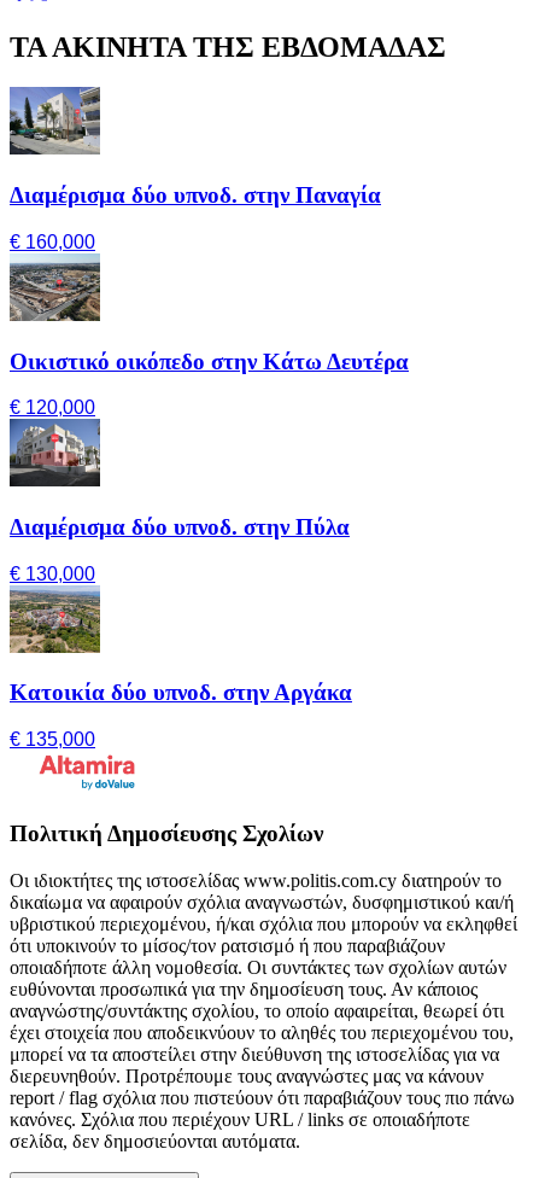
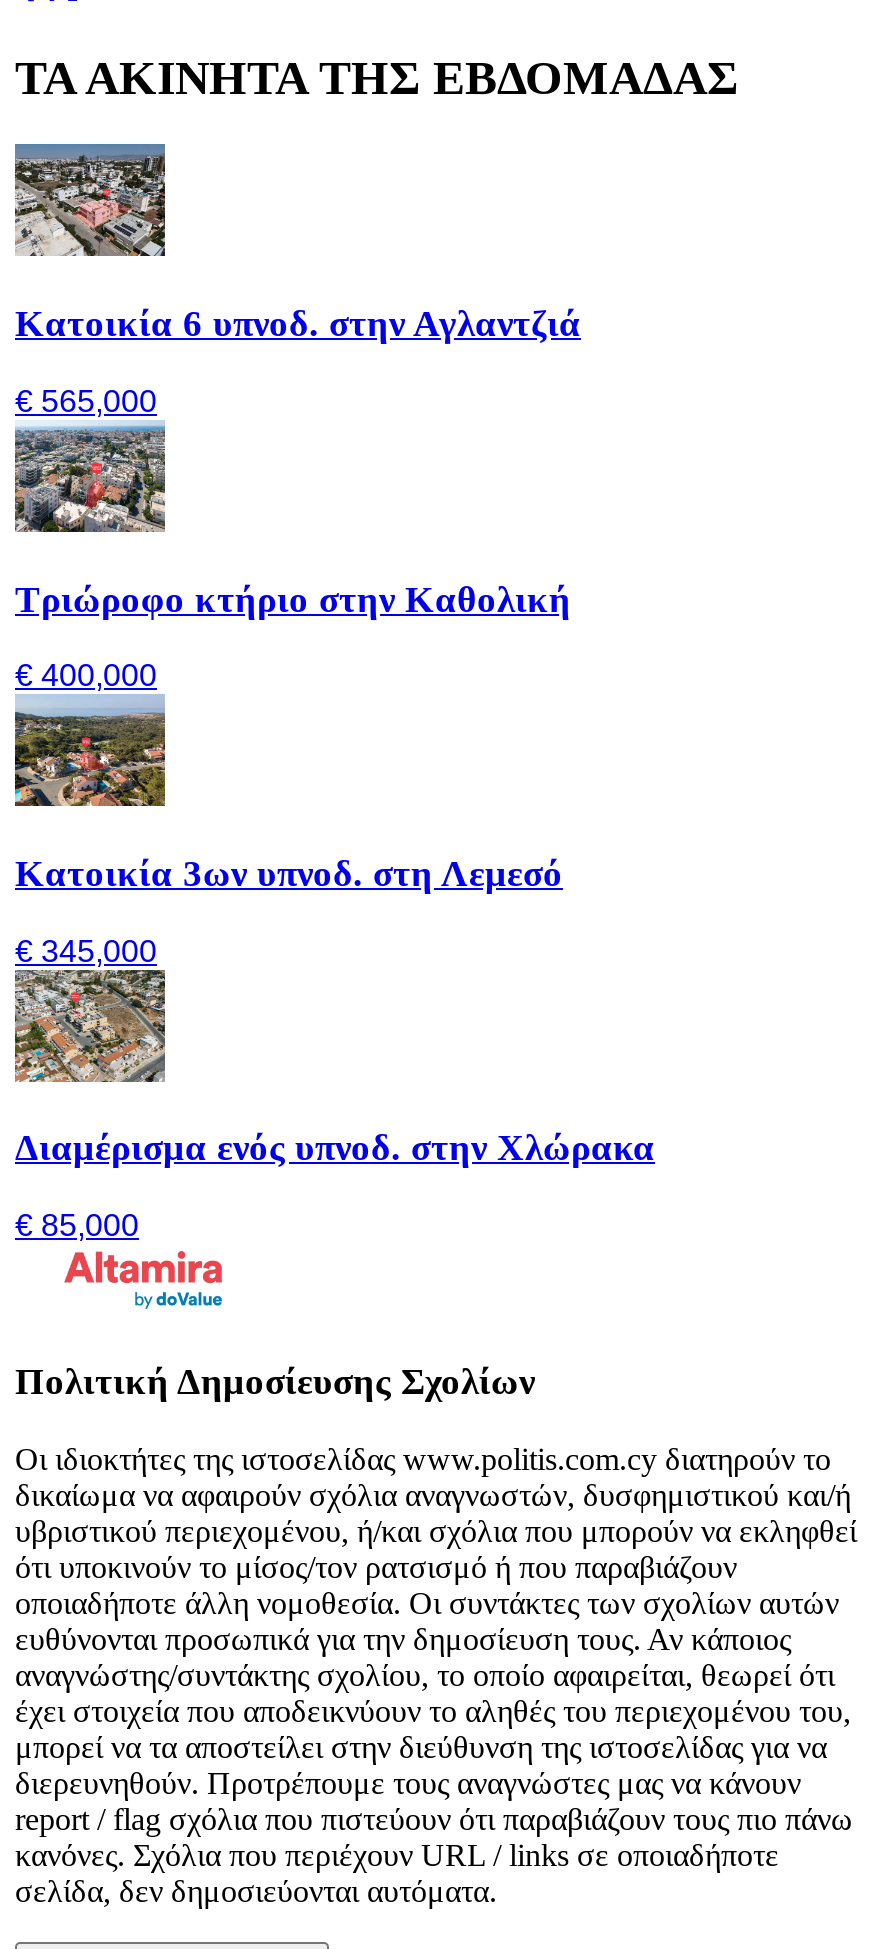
[8,87,381,208] [image] | Διαμέρισμα δύο υπνοδ. στην Παναγία -> [13,144,581,344] [image] | Κατοικία 6 υπνοδ. στην Αγλαντζιά
[10,232,95,252] € 160,000 -> [15,384,157,418] € 565,000
[10,261,409,374] [image] | Οικιστικό οικόπεδο στην Κάτω Δευτέρα -> [13,432,571,619] [image] | Τριώροφο κτήριο στην Καθολική
[10,397,95,418] € 120,000 -> [15,659,157,693] € 400,000
[8,427,350,540] [image] | Διαμέρισμα δύο υπνοδ. στην Πύλα -> [13,708,563,894] [image] | Κατοικία 3ων υπνοδ. στη Λεμεσό
[10,563,95,584] € 130,000 -> [15,934,157,968] € 345,000
[10,593,352,705] [image] | Κατοικία δύο υπνοδ. στην Αργάκα -> [15,982,655,1169] [image] | Διαμέρισμα ενός υπνοδ. στην Χλώρακα
[10,729,95,750] € 135,000 -> [15,1208,139,1242] € 85,000

